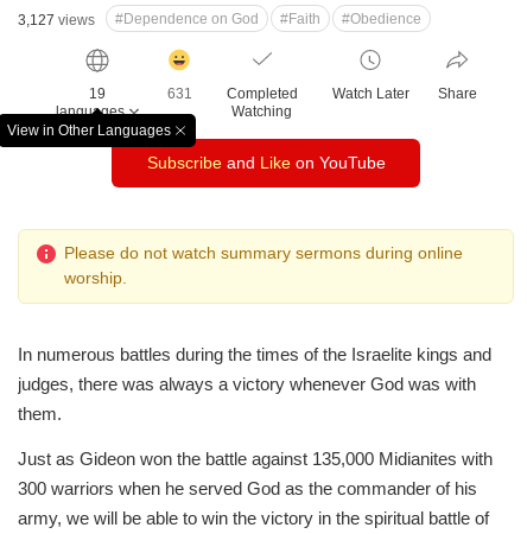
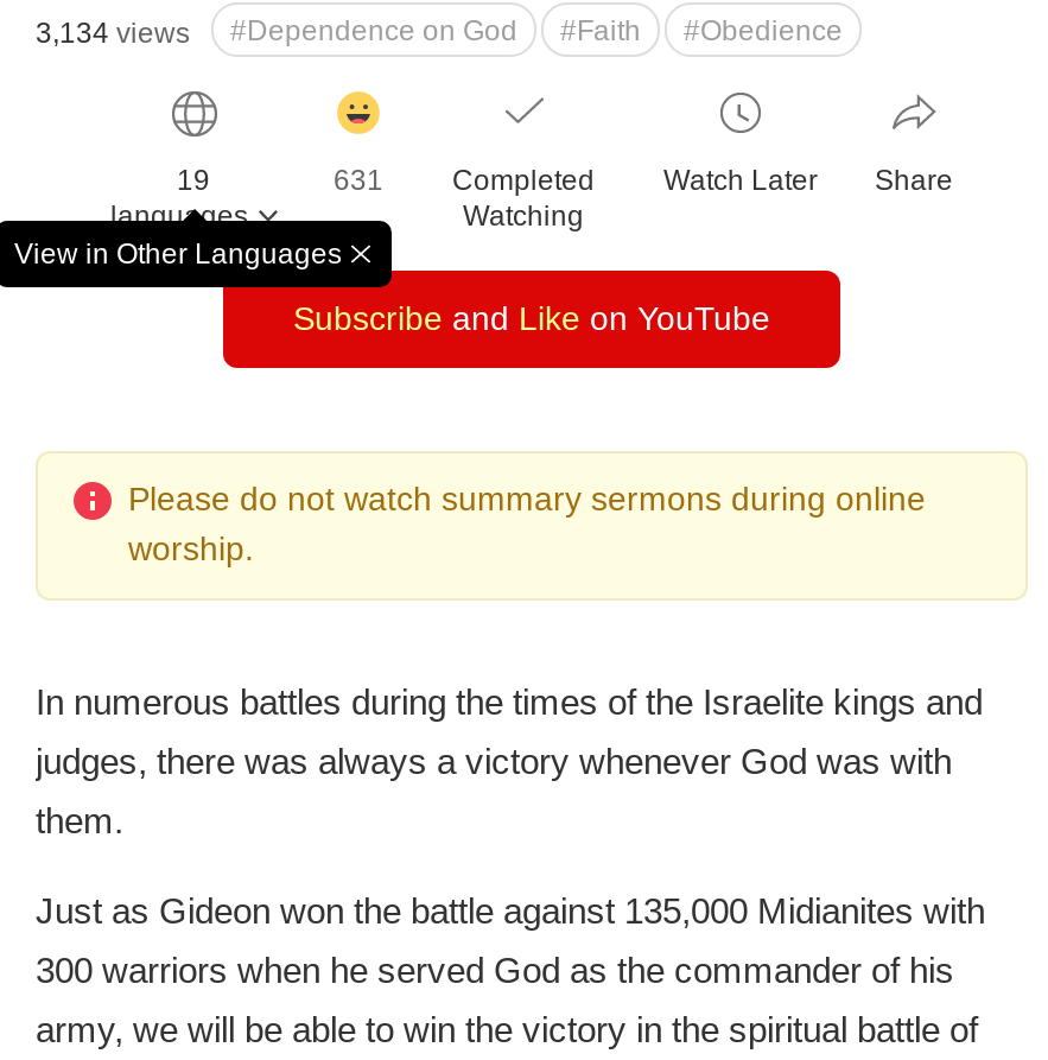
[18,11,421,28] 3,127 views #Dependence on God #Faith #Obedience -> [36,14,843,50] 3,134 views #Dependence on God #Faith #Obedience

